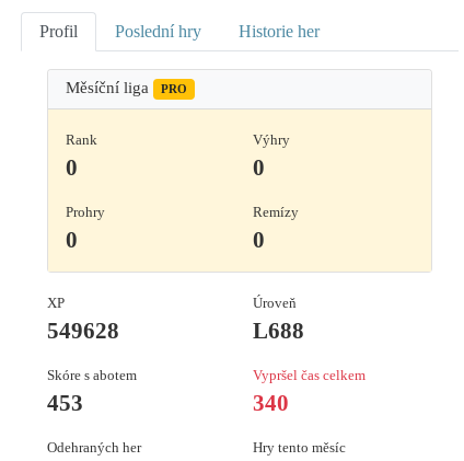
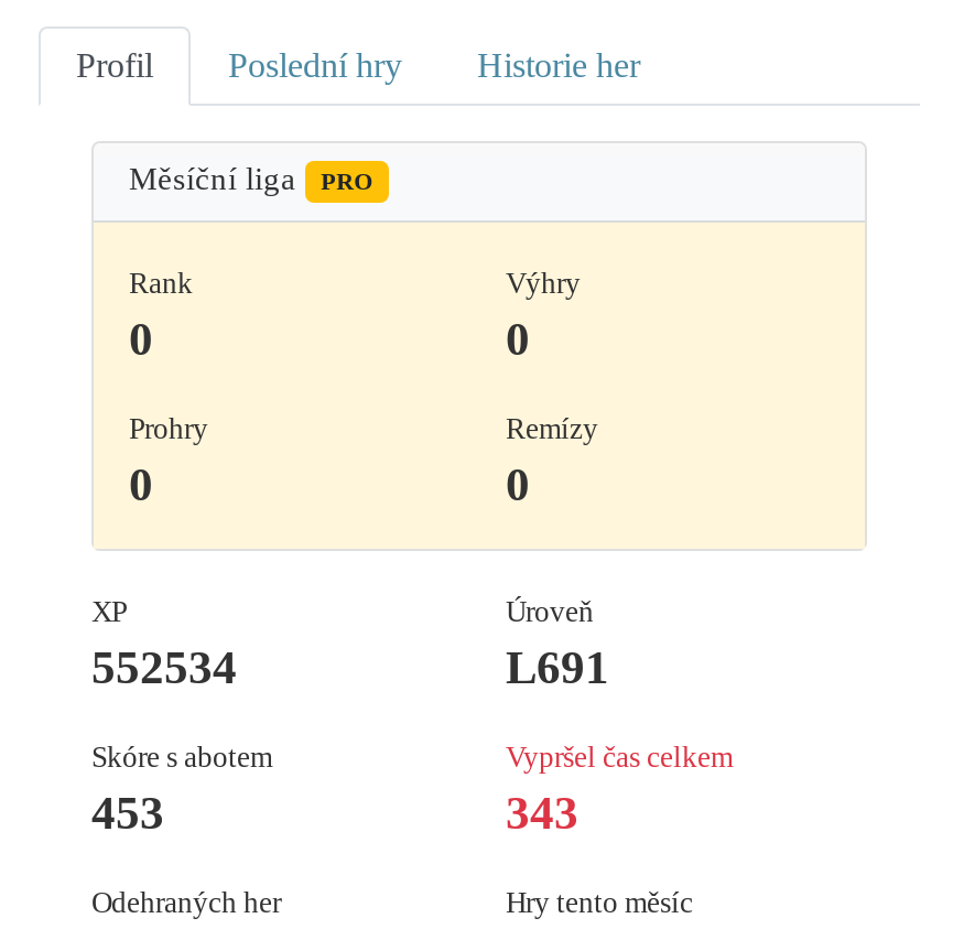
[47,318,119,344] 549628 -> [91,641,237,694] 552534
[253,318,304,344] L688 -> [506,641,609,694] L691
[253,390,289,416] 340 -> [506,787,578,840] 343

